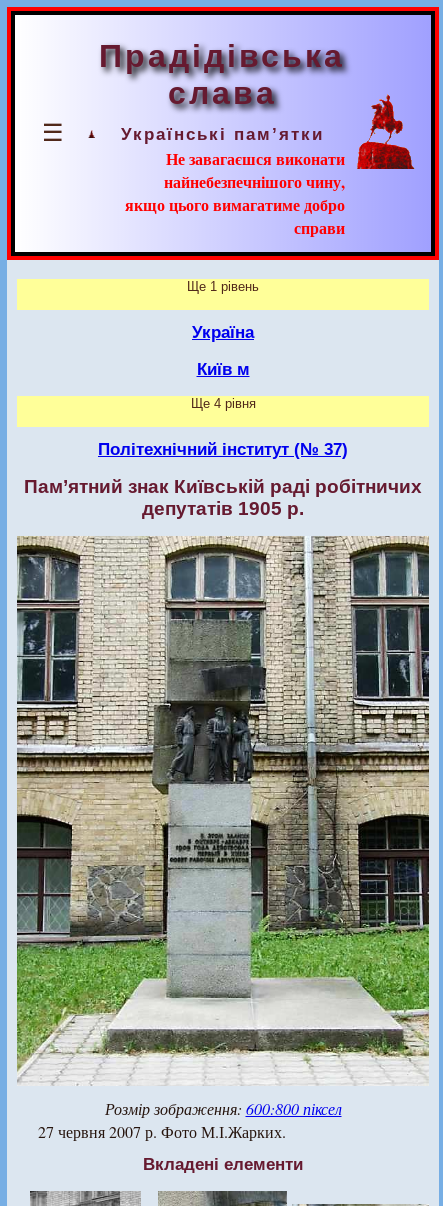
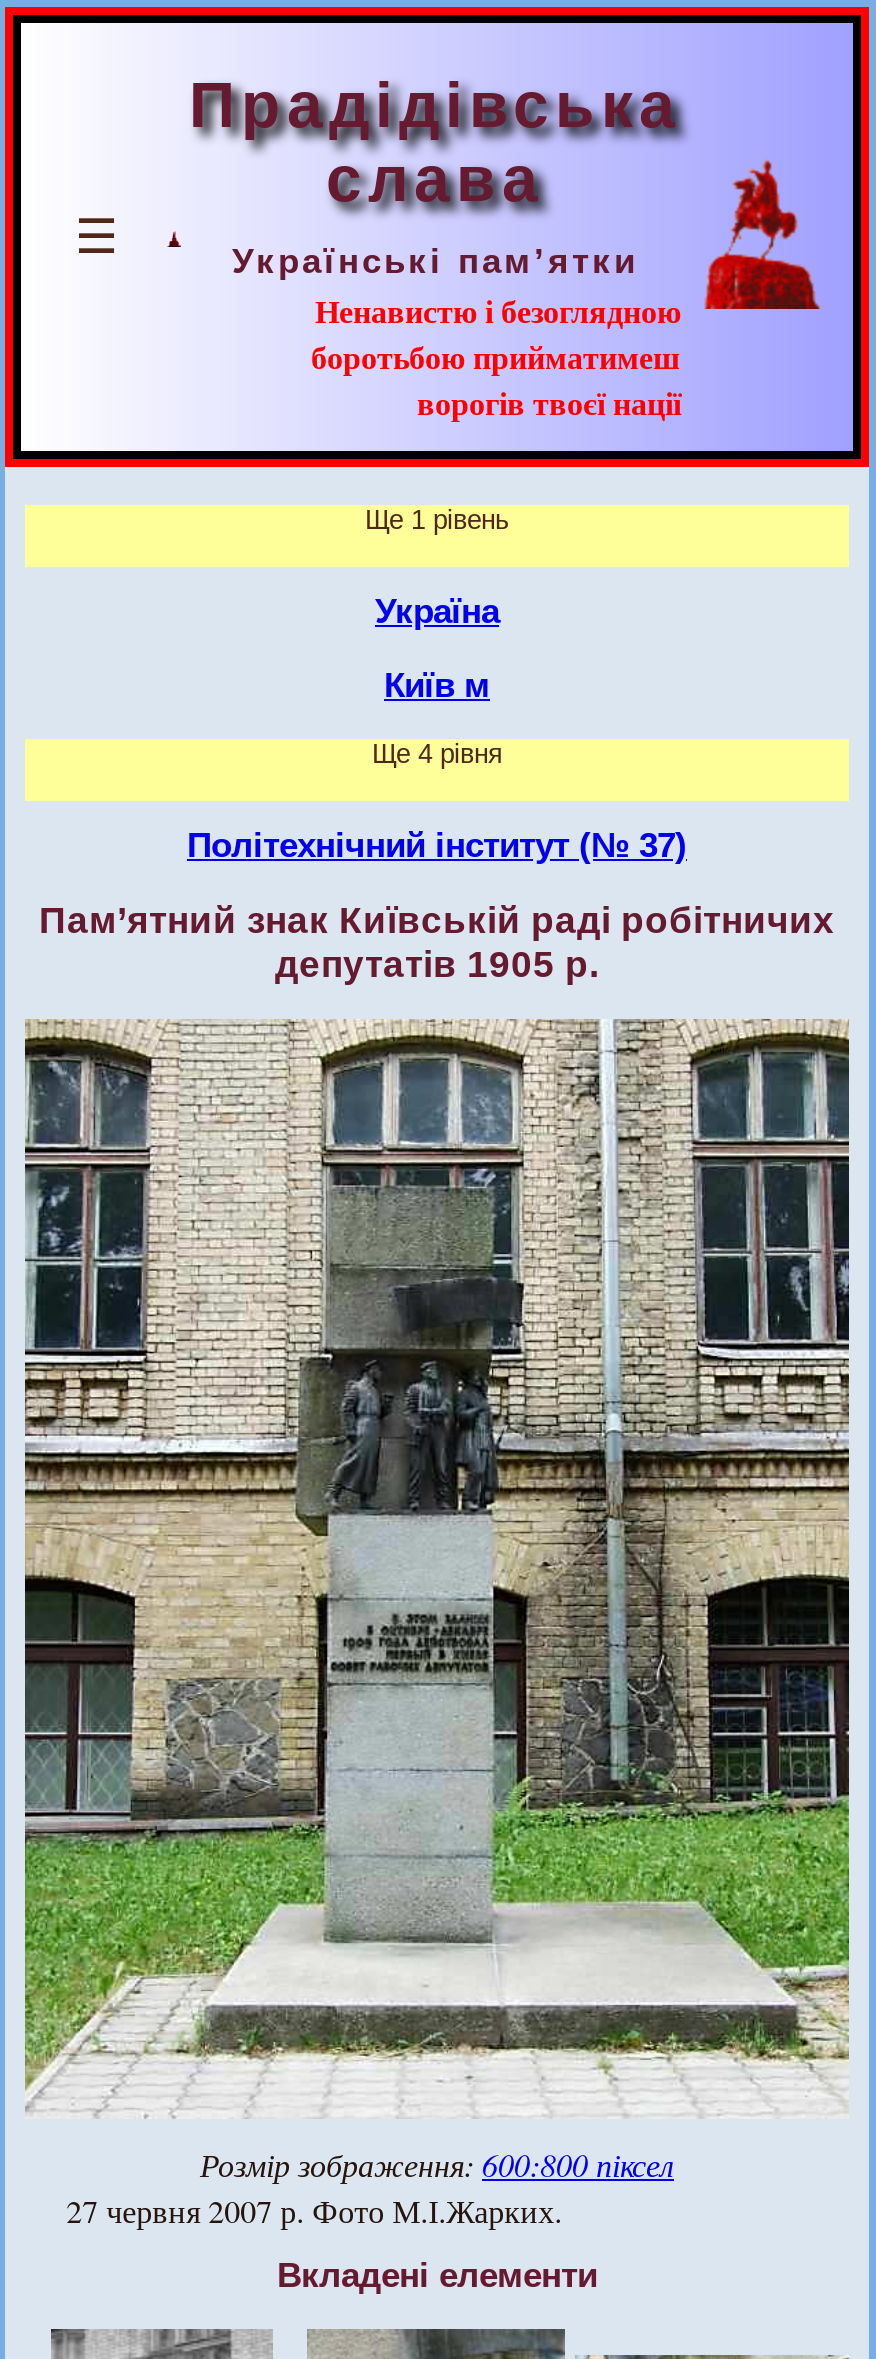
[125,147,345,239] Не завагаєшся виконати | найнебезпечнішого чину, | якщо цього вимагатиме добро | справи -> [311,287,681,425] Ненавистю і безоглядною | боротьбою прийматимеш | ворогів твоєї нації

